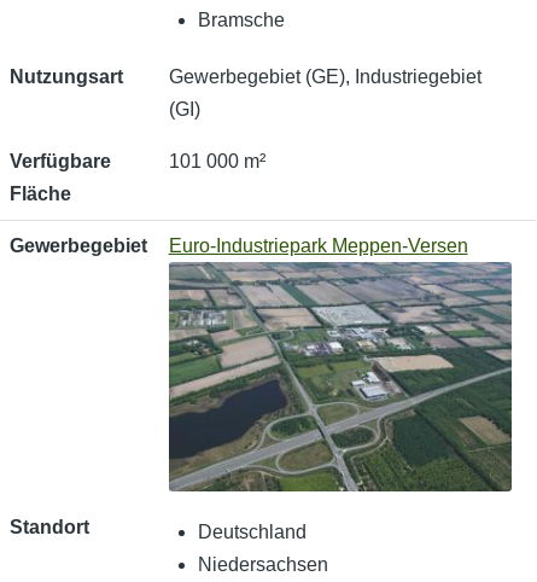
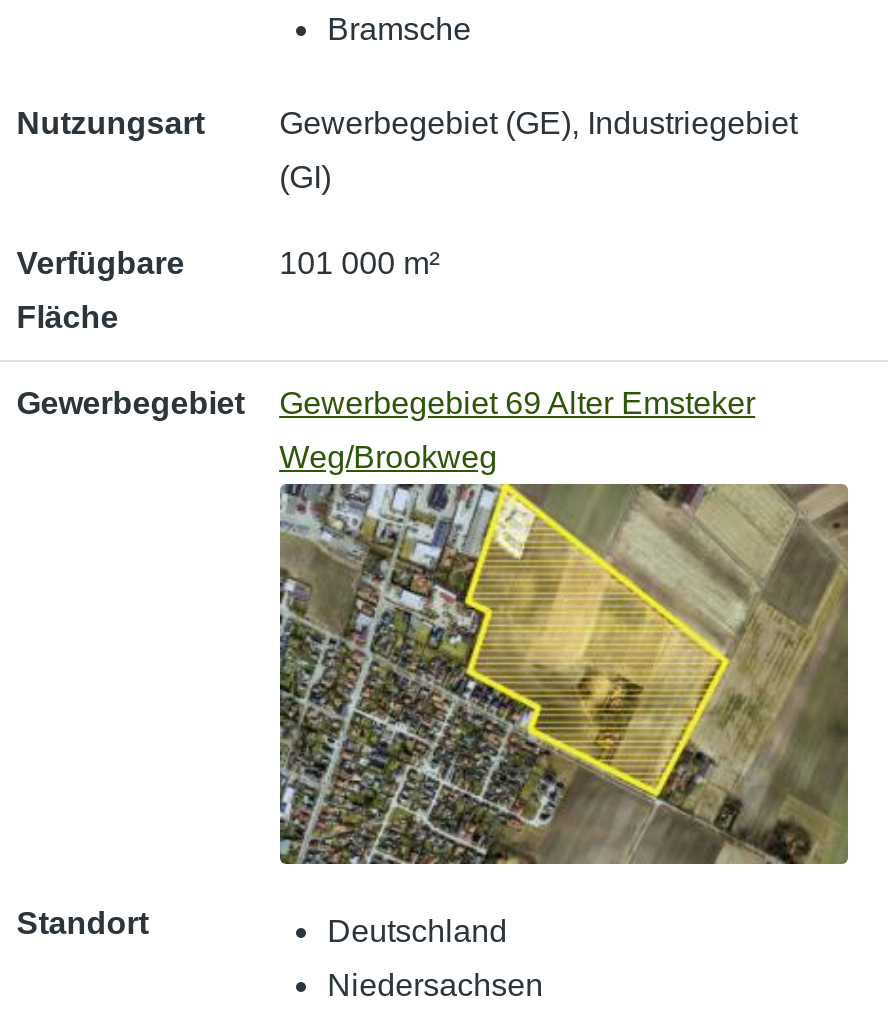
[168,236,468,256] Euro-Industriepark Meppen-Versen -> [279,387,755,475] Gewerbegebiet 69 Alter Emsteker | Weg/Brookweg
[169,261,513,493] [image] -> [280,483,848,867] [image]

